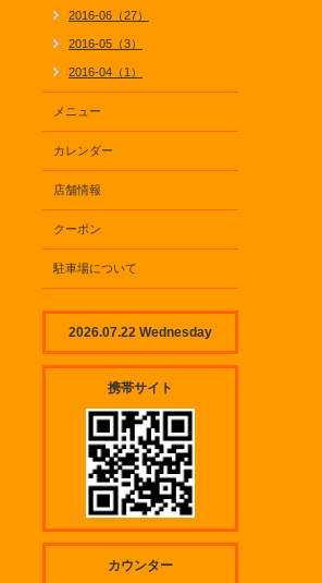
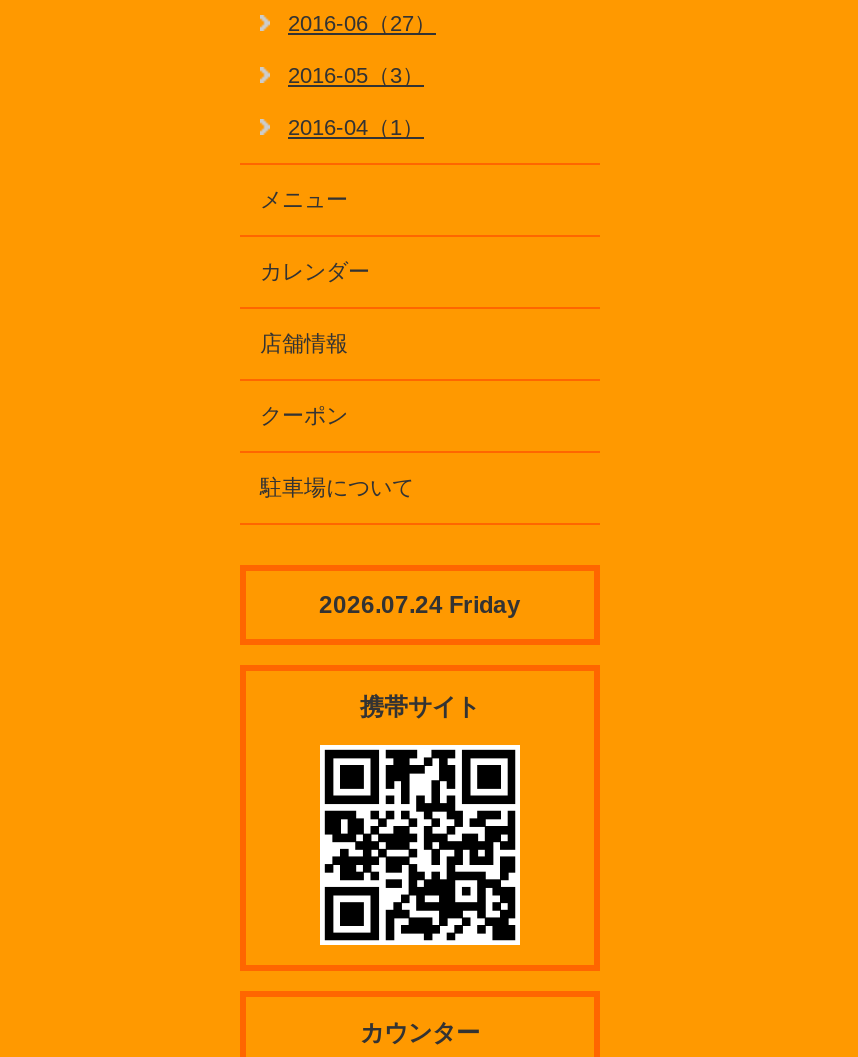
[69,325,212,340] 2026.07.22 Wednesday -> [319,591,521,619] 2026.07.24 Friday

